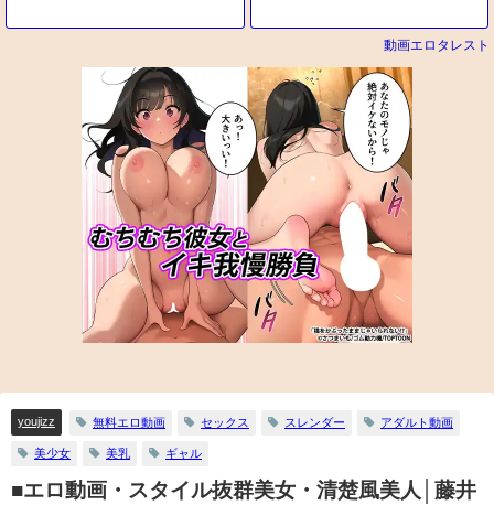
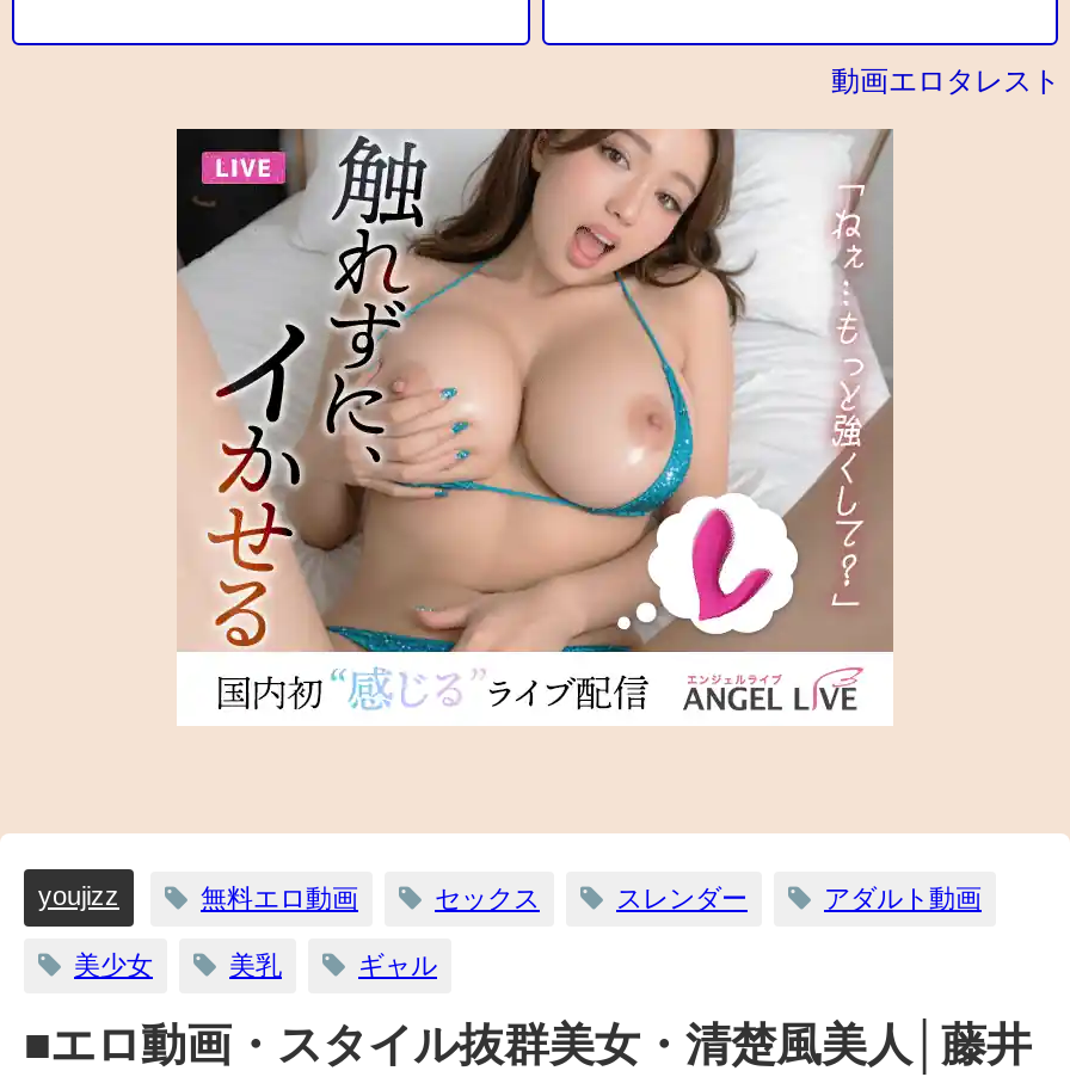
[82,66,414,344] [image] -> [174,127,893,726] [image]

